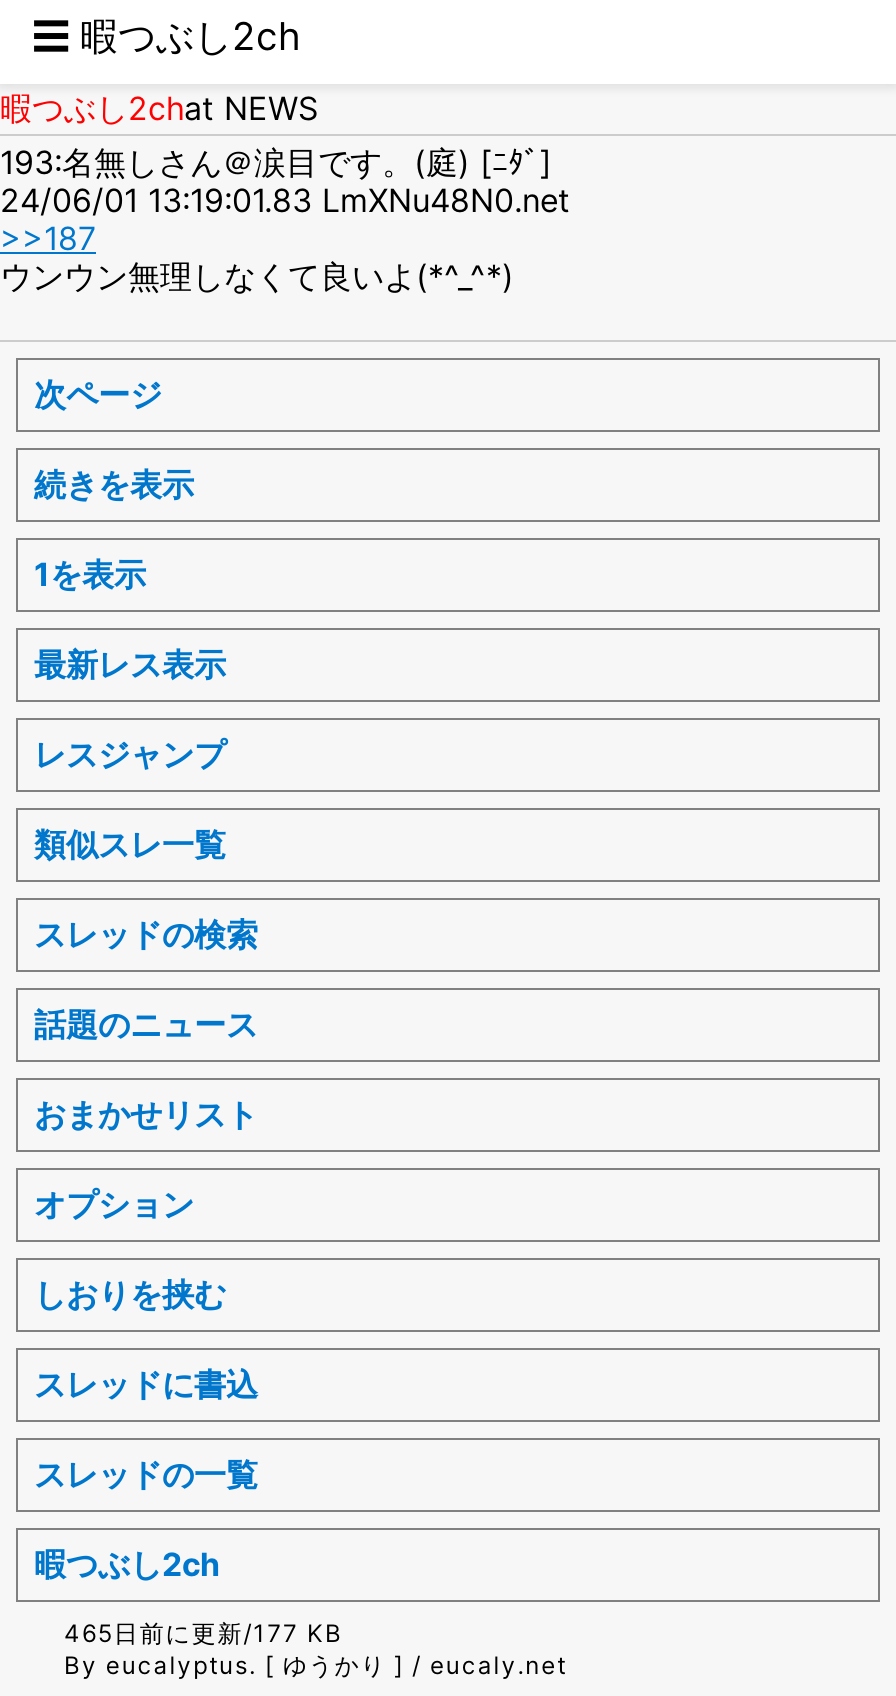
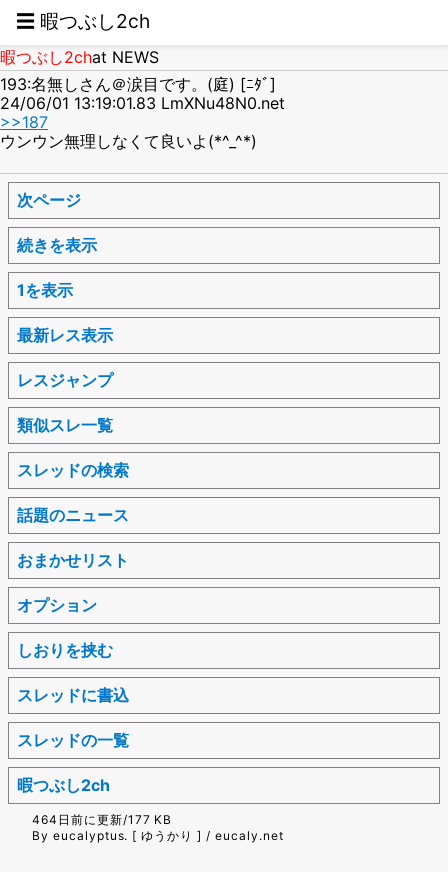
[64,1618,343,1648] 465日前に更新/177 KB -> [32,812,172,827] 464日前に更新/177 KB

